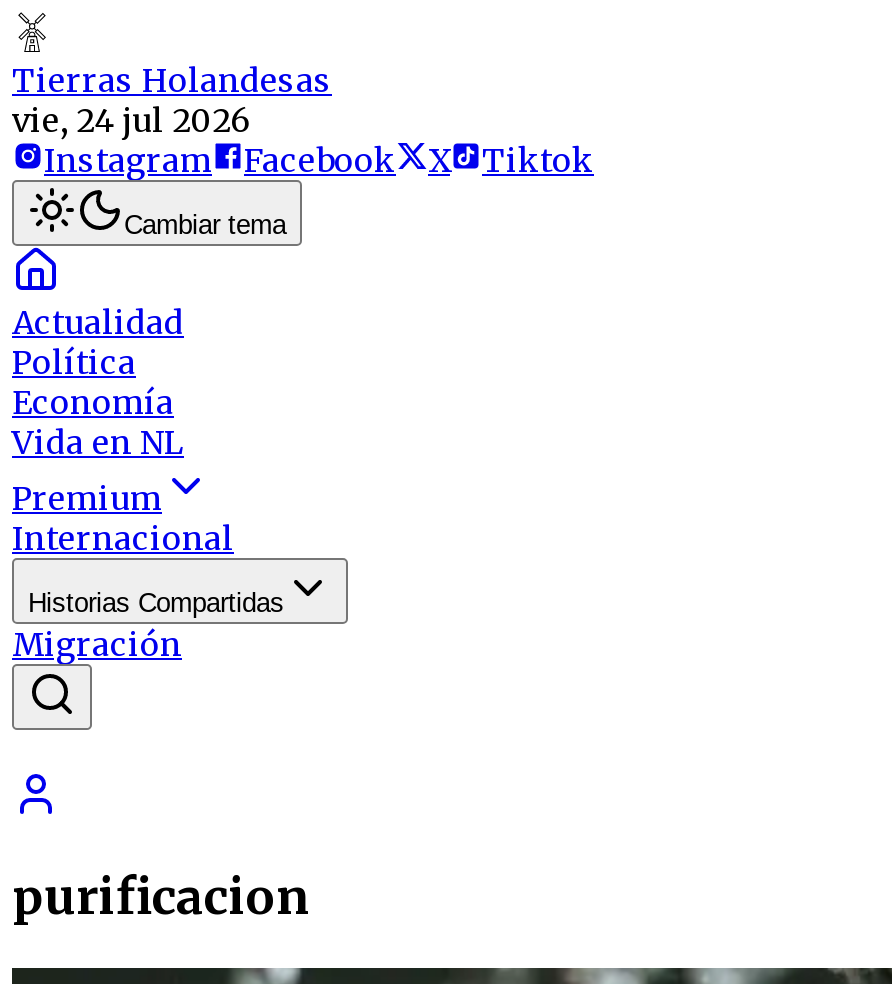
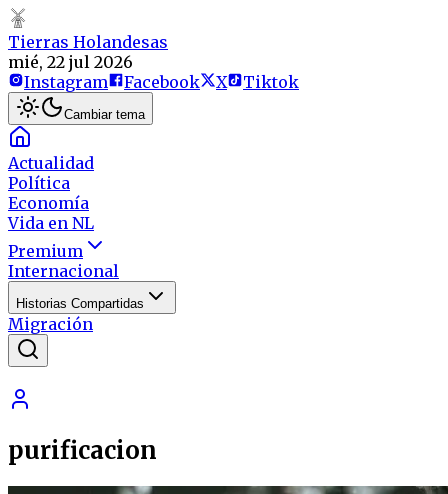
[12,100,250,140] vie, 24 jul 2026 -> [8,52,133,72] mié, 22 jul 2026

